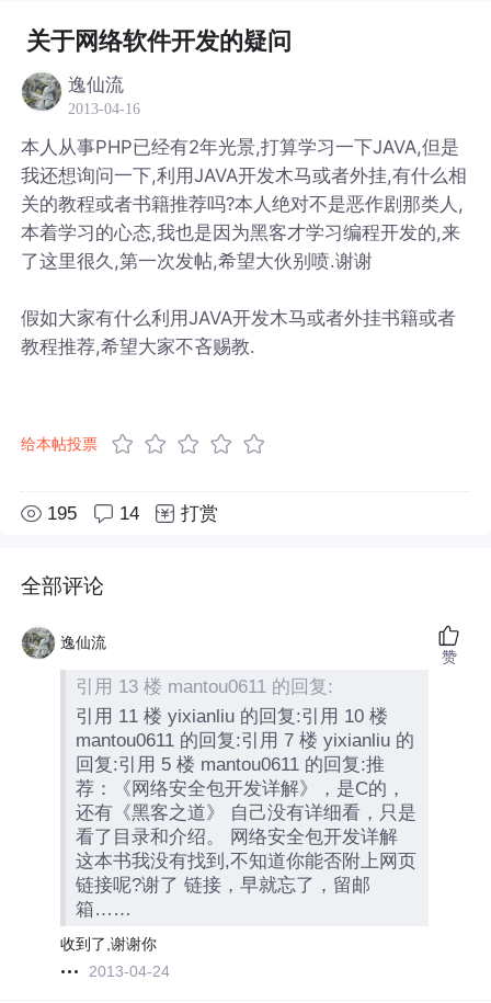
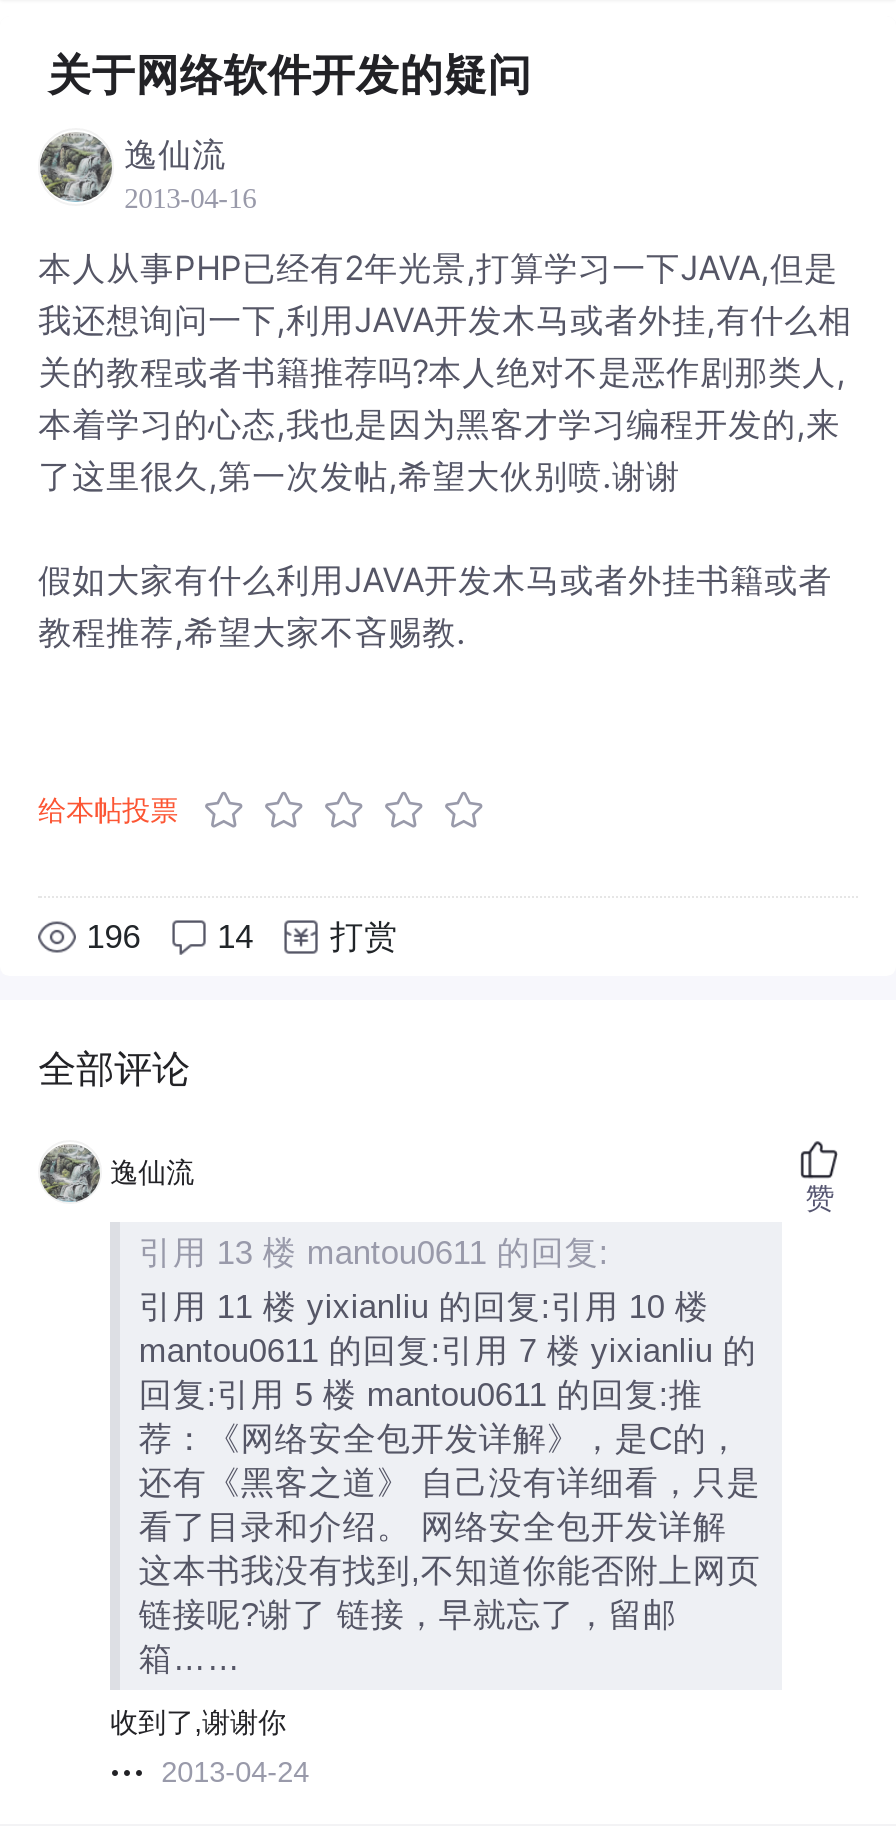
[47,503,77,524] 195 -> [86,919,140,957] 196

